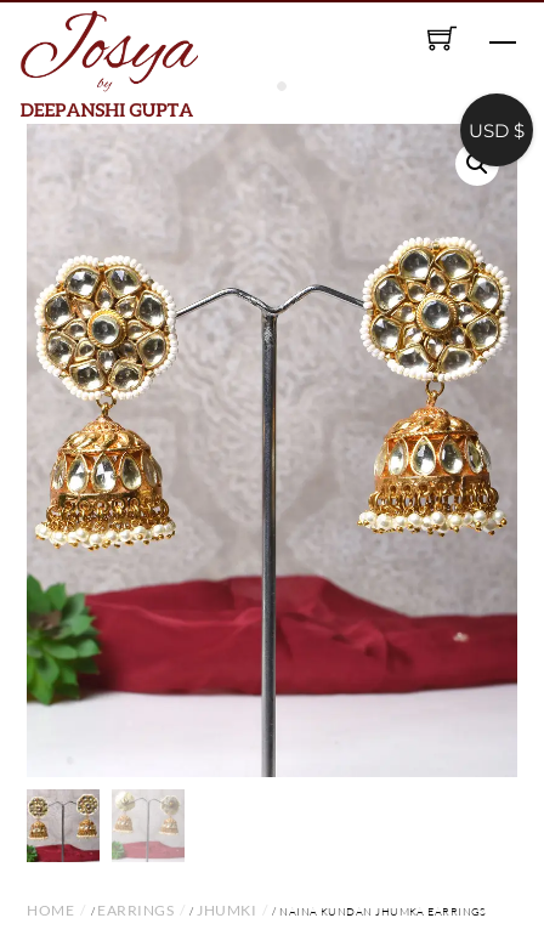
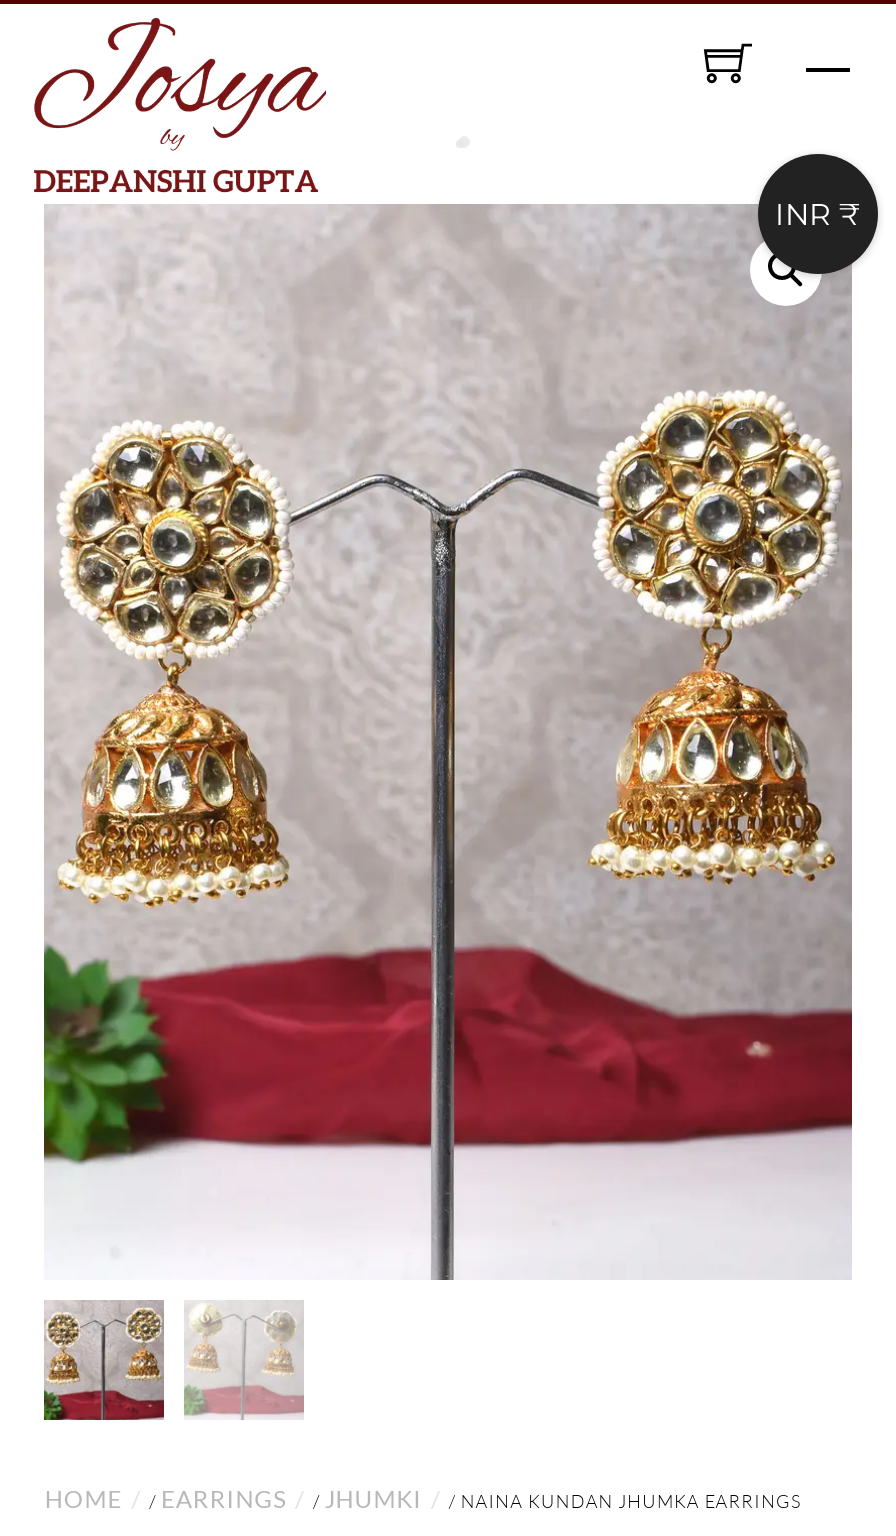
[469,118,525,141] USD $ -> [775,195,861,233] INR ₹

